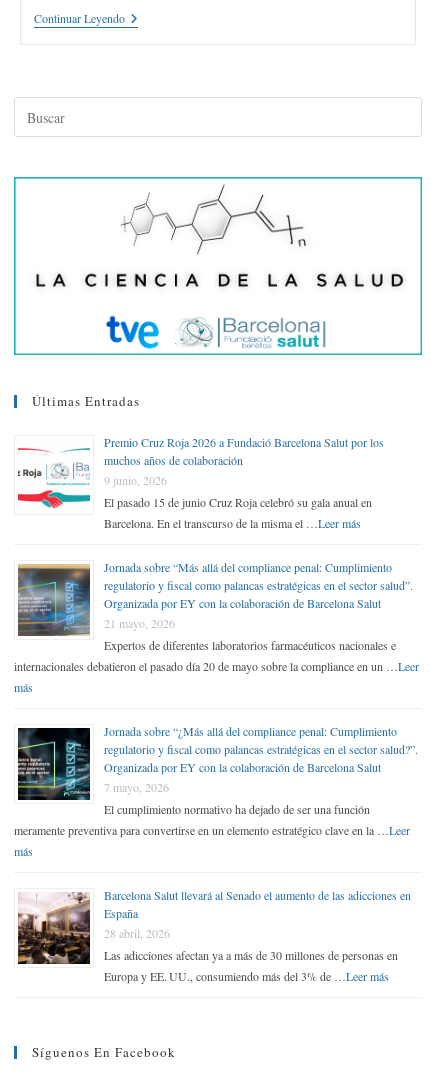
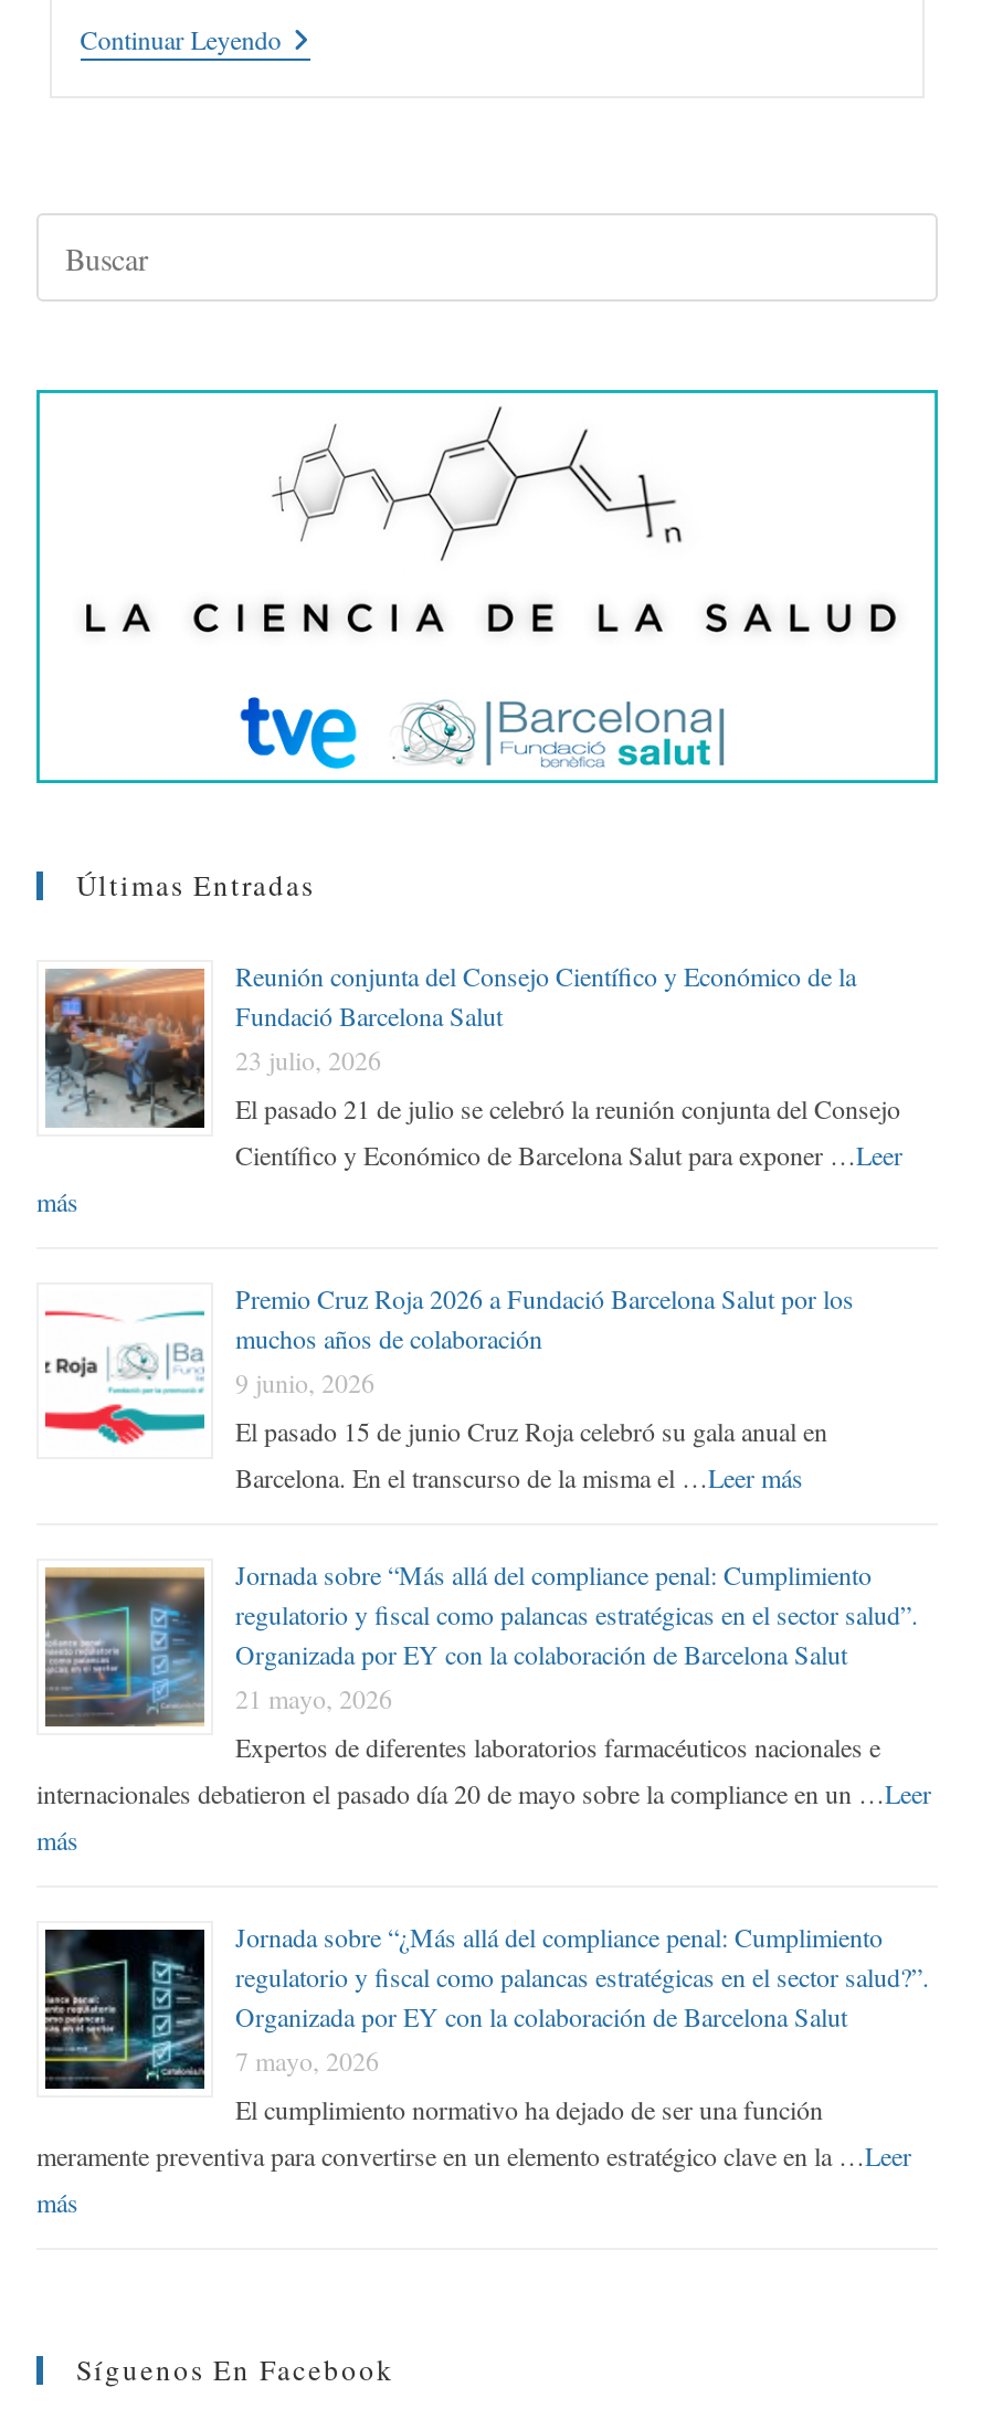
none -> [36,957,902,1217] [image] | Reunión conjunta del Consejo Científico y Económico de la | Fundació Barcelona Salut | 23 julio, 2026 | El pasado 21 de julio se celebró la reunión conjunta del Consejo | Científico y Económico de Barcelona Salut para exponer … Leer | más
moved [14,434,419,859] -> [36,1279,931,2218]: [image] | Premio Cruz Roja 2026 a Fundació Barcelona Salut por los | muchos años de colaboración | ... | meramente preventiva para convertirse en un elemento estratégico clave en la … Leer | más
[17,887,411,984] [image] | Barcelona Salut llevará al Senado el aumento de las adicciones en | España | 28 abril, 2026 | Las adicciones afectan ya a más de 30 millones de personas en | Europa y EE. UU., consumiendo más del 3% de … Leer más -> none

